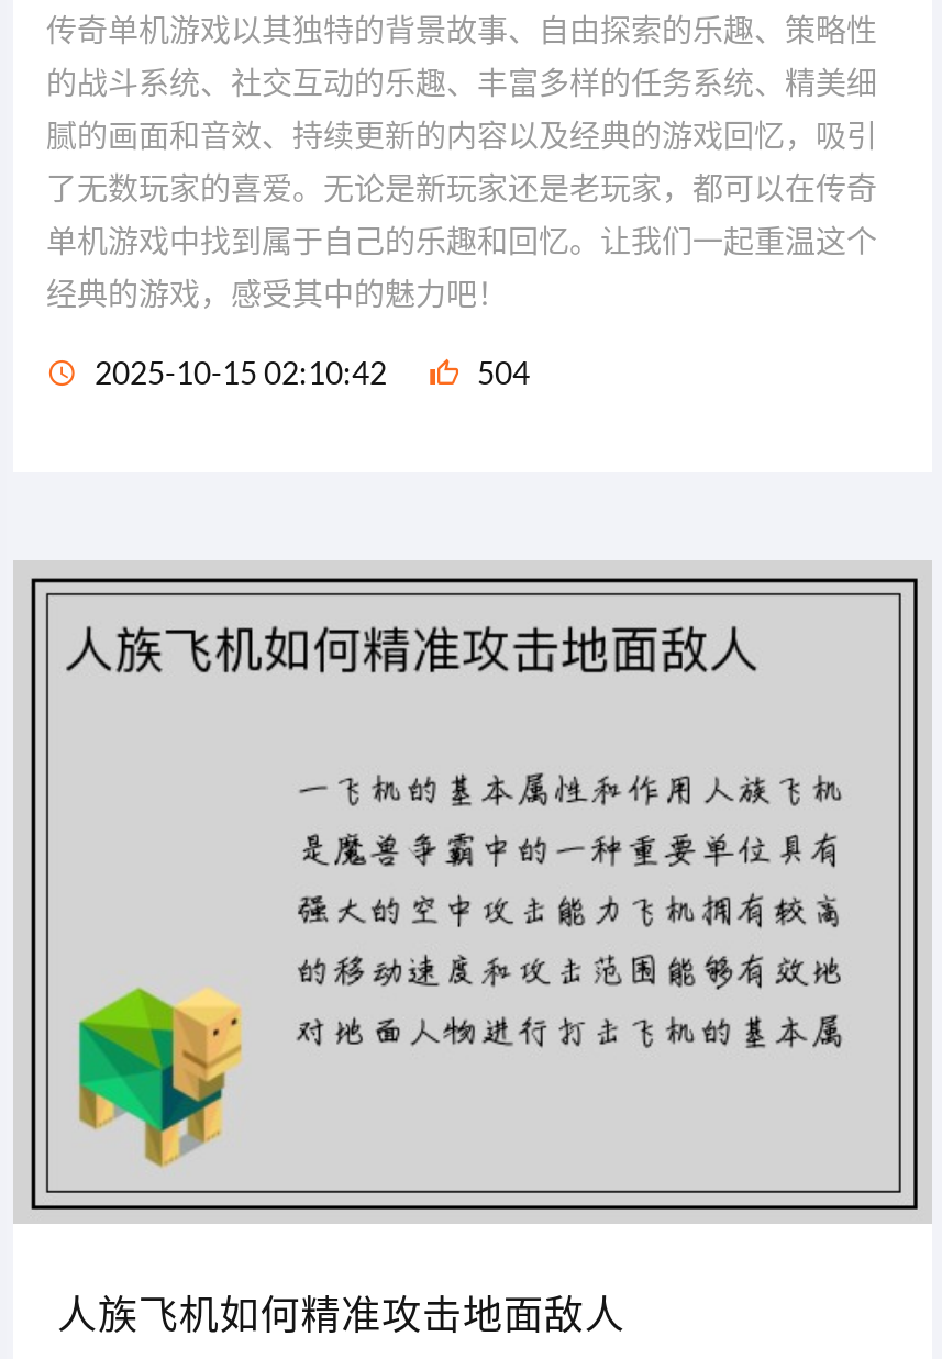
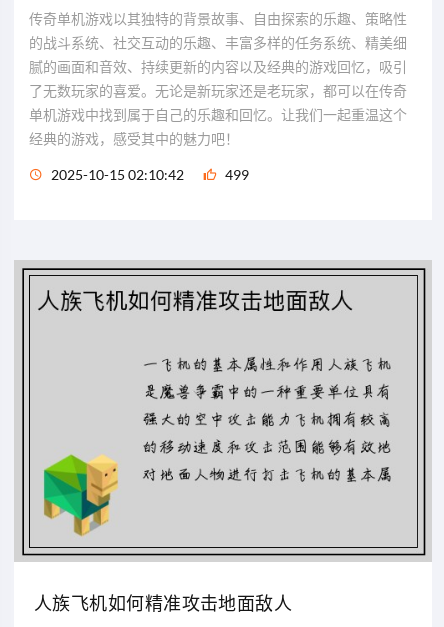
[477,353,530,391] 504 -> [225,166,249,183] 499

